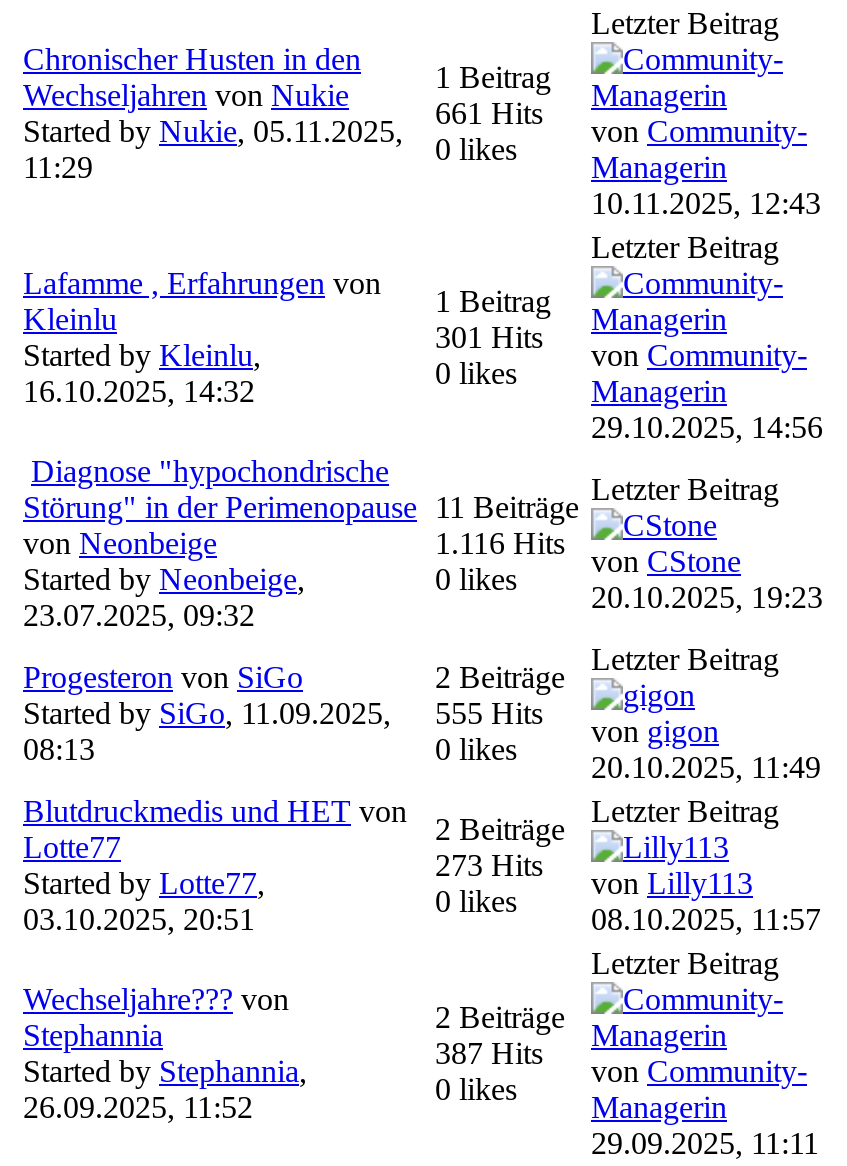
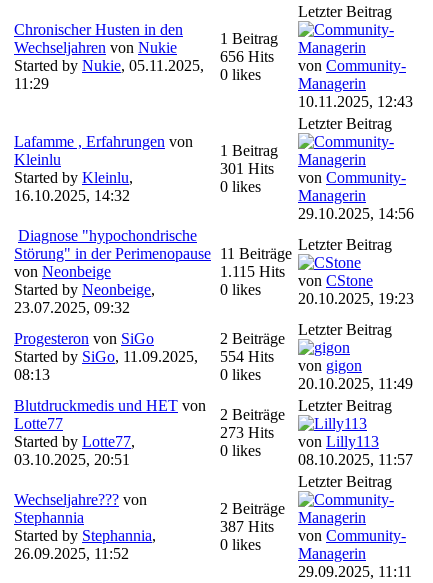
[435,95,543,129] 661 Hits -> [220,48,274,65] 656 Hits
[435,525,565,559] 1.116 Hits -> [220,263,285,280] 1.115 Hits
[23,695,543,729] Started by SiGo, 11.09.2025, 555 Hits -> [14,348,274,365] Started by SiGo, 11.09.2025, 554 Hits

